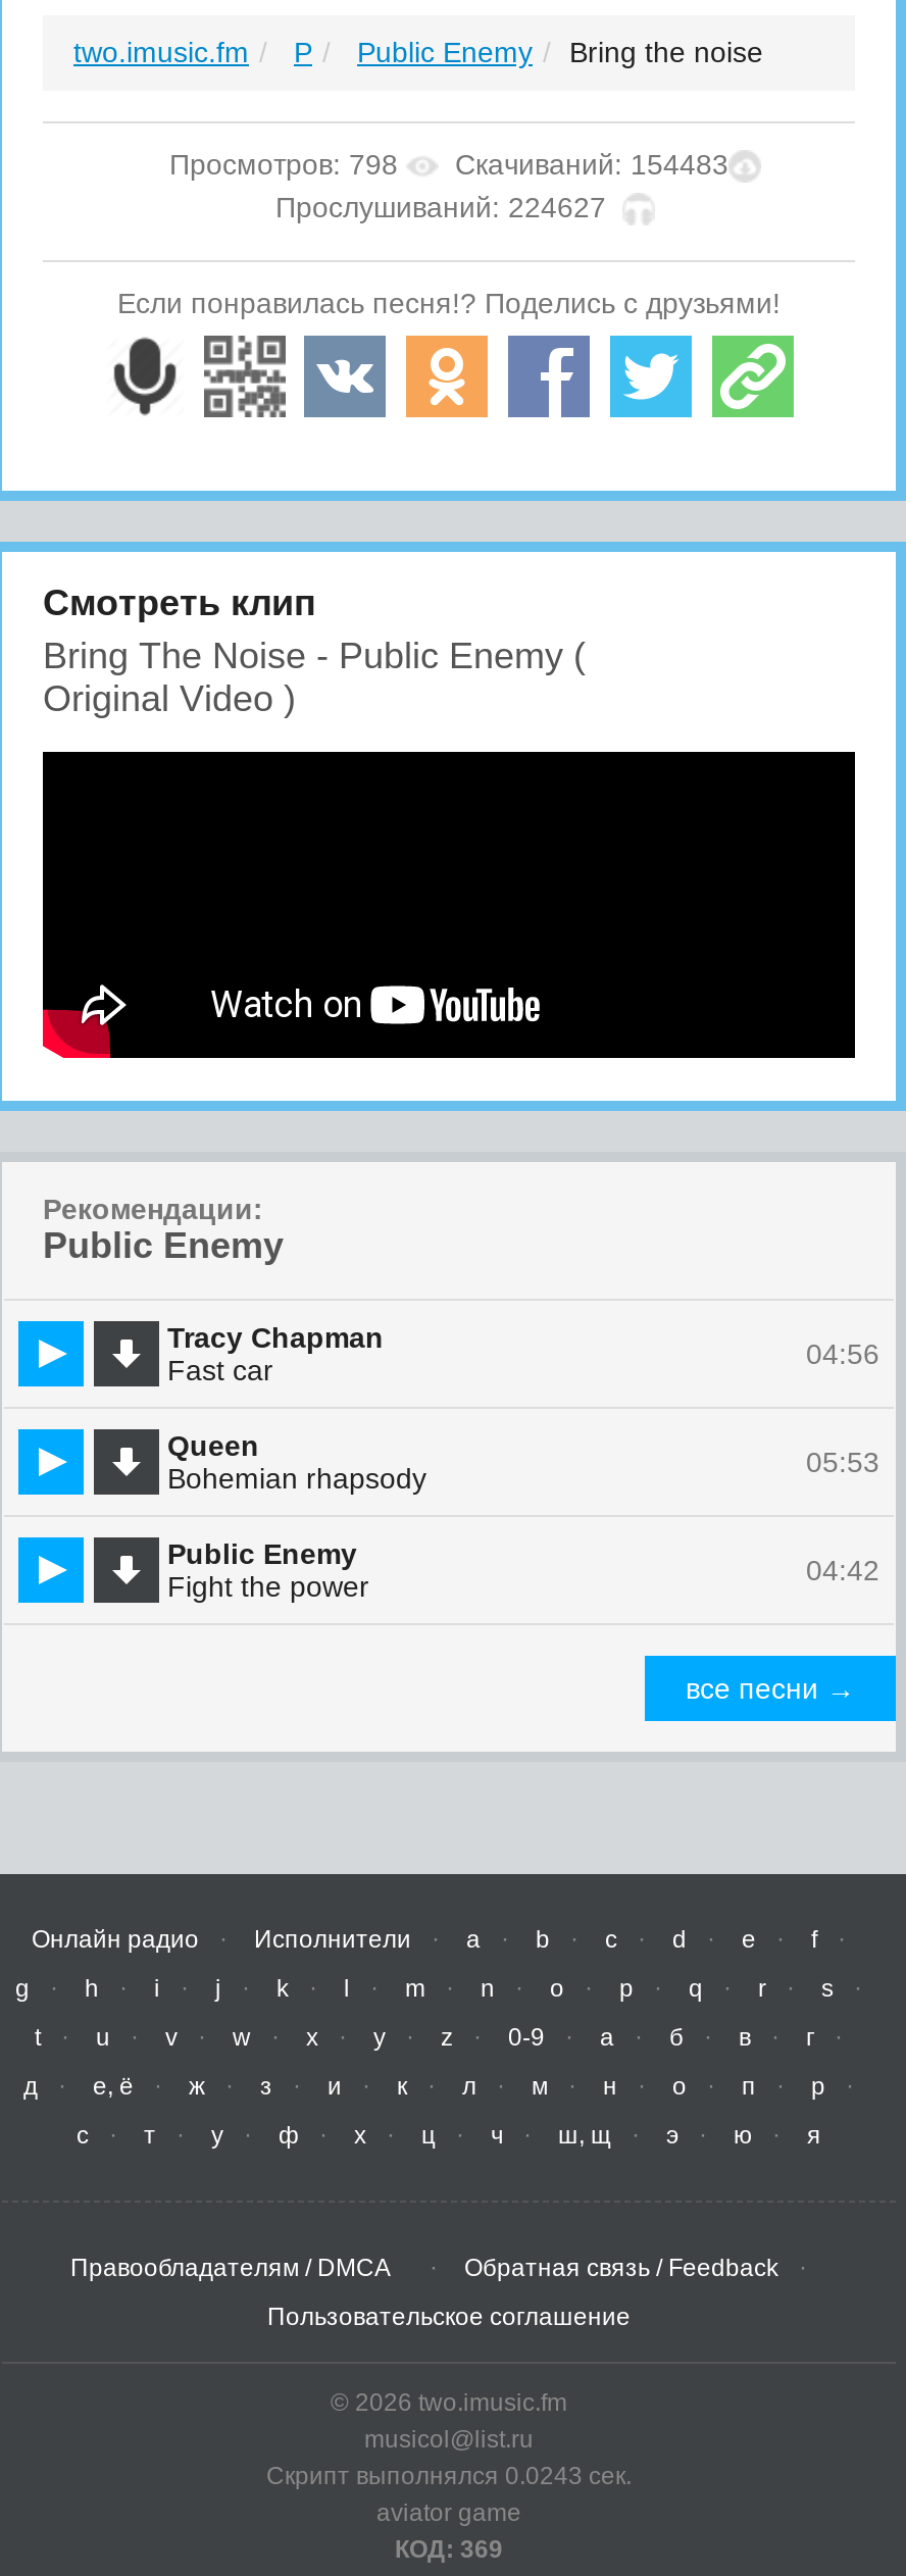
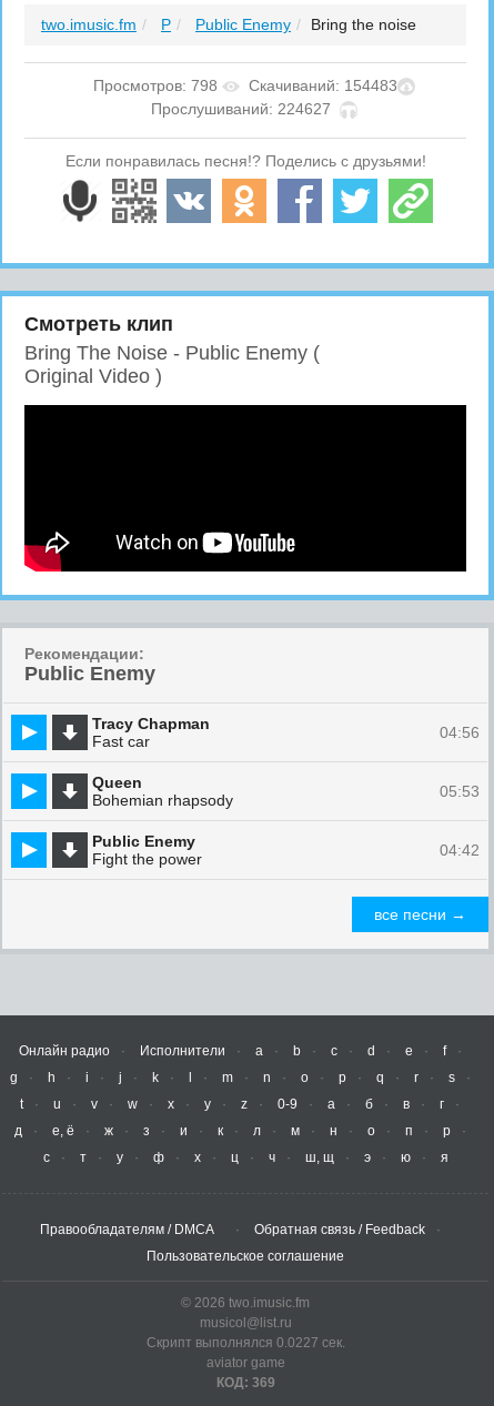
[266,2462,632,2490] Скрипт выполнялся 0.0243 сек. -> [146,1335,345,1351] Скрипт выполнялся 0.0227 сек.

